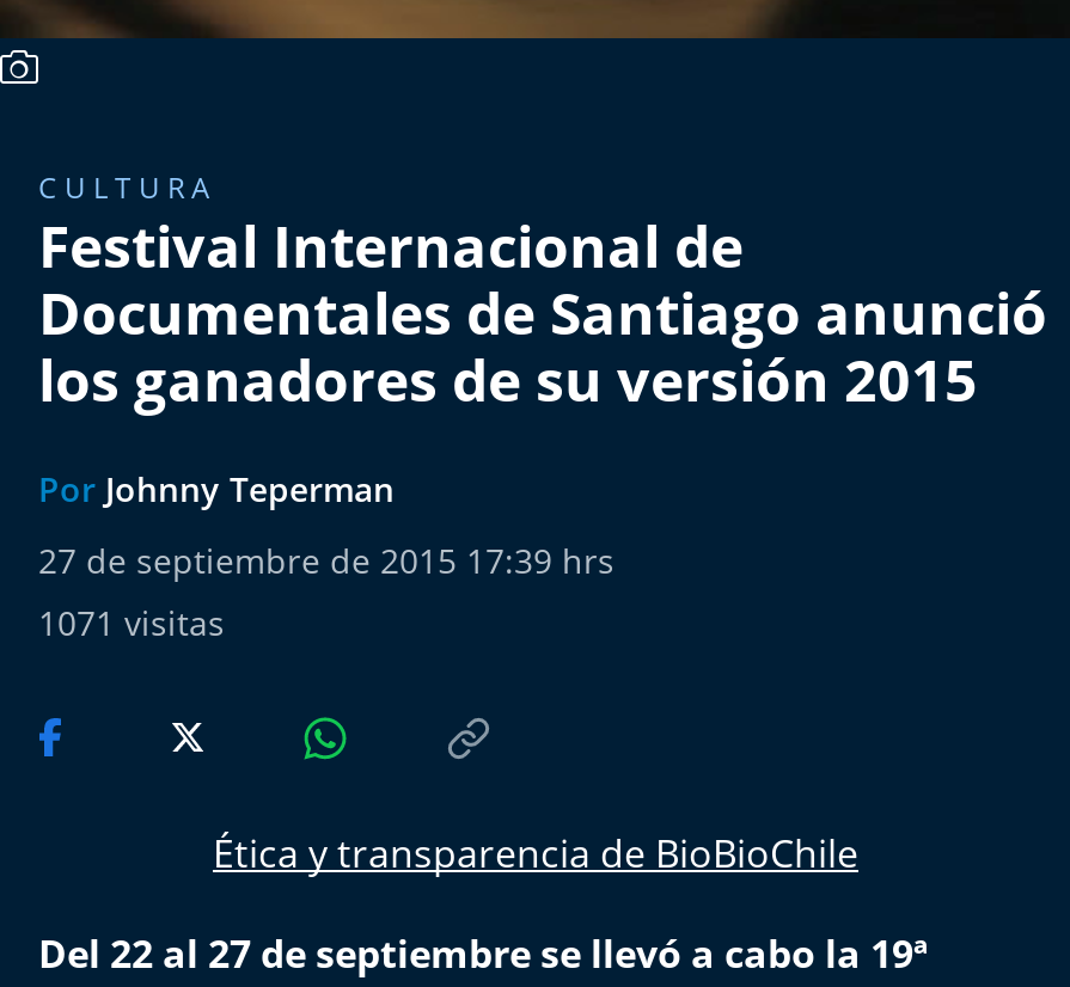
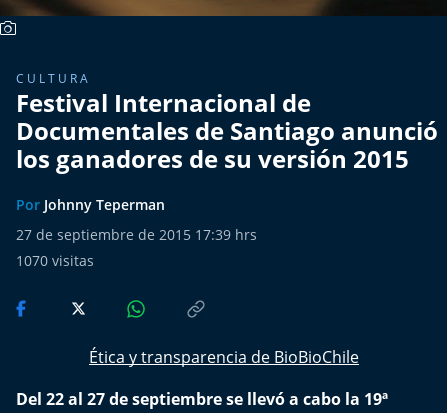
[38,600,225,645] 1071 visitas -> [16,251,94,270] 1070 visitas

